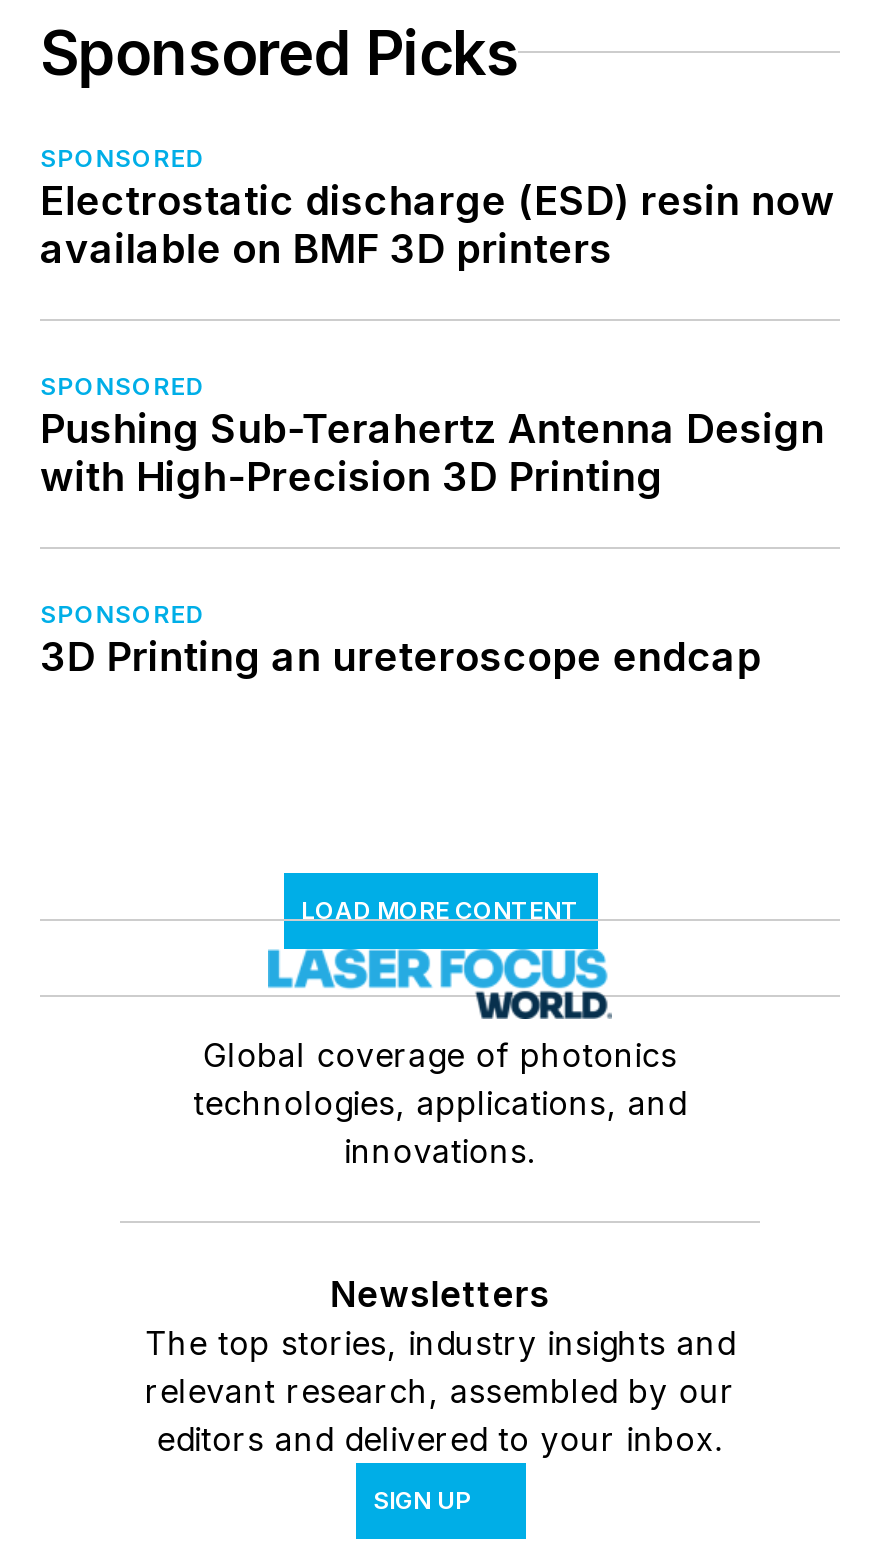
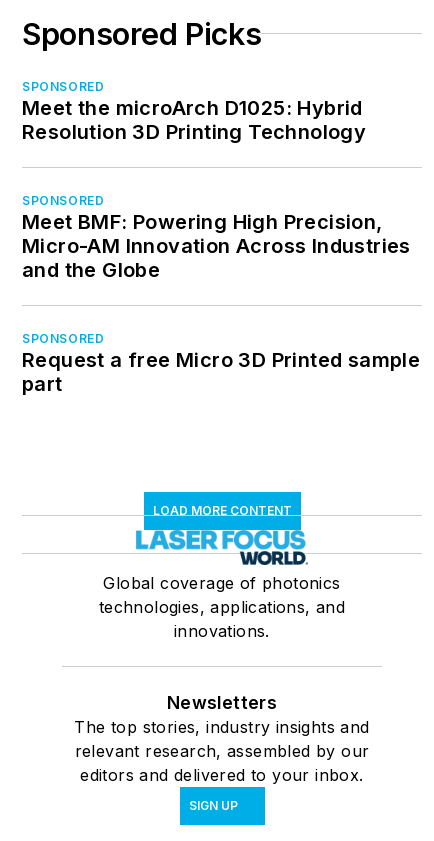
[40,177,835,273] Electrostatic discharge (ESD) resin now | available on BMF 3D printers -> [22,96,366,144] Meet the microArch D1025: Hybrid | Resolution 3D Printing Technology
[40,405,829,501] Pushing Sub-Terahertz Antenna Design | with High-Precision 3D Printing -> [22,210,412,282] Meet BMF: Powering High Precision, | Micro-AM Innovation Across Industries | and the Globe
[40,633,761,681] 3D Printing an ureteroscope endcap -> [22,348,420,396] Request a free Micro 3D Printed sample | part

